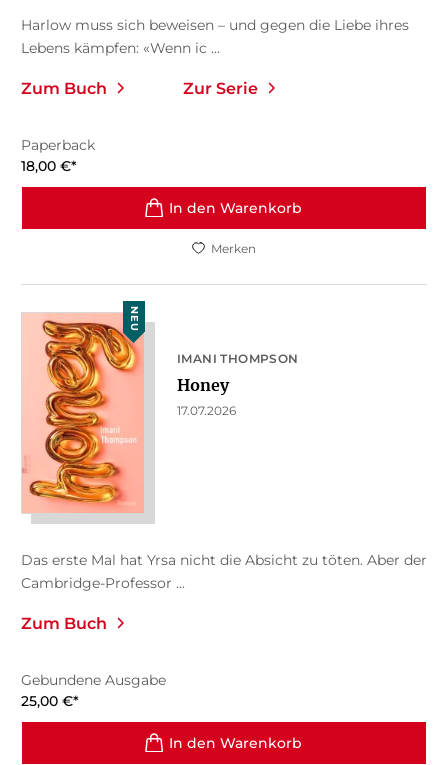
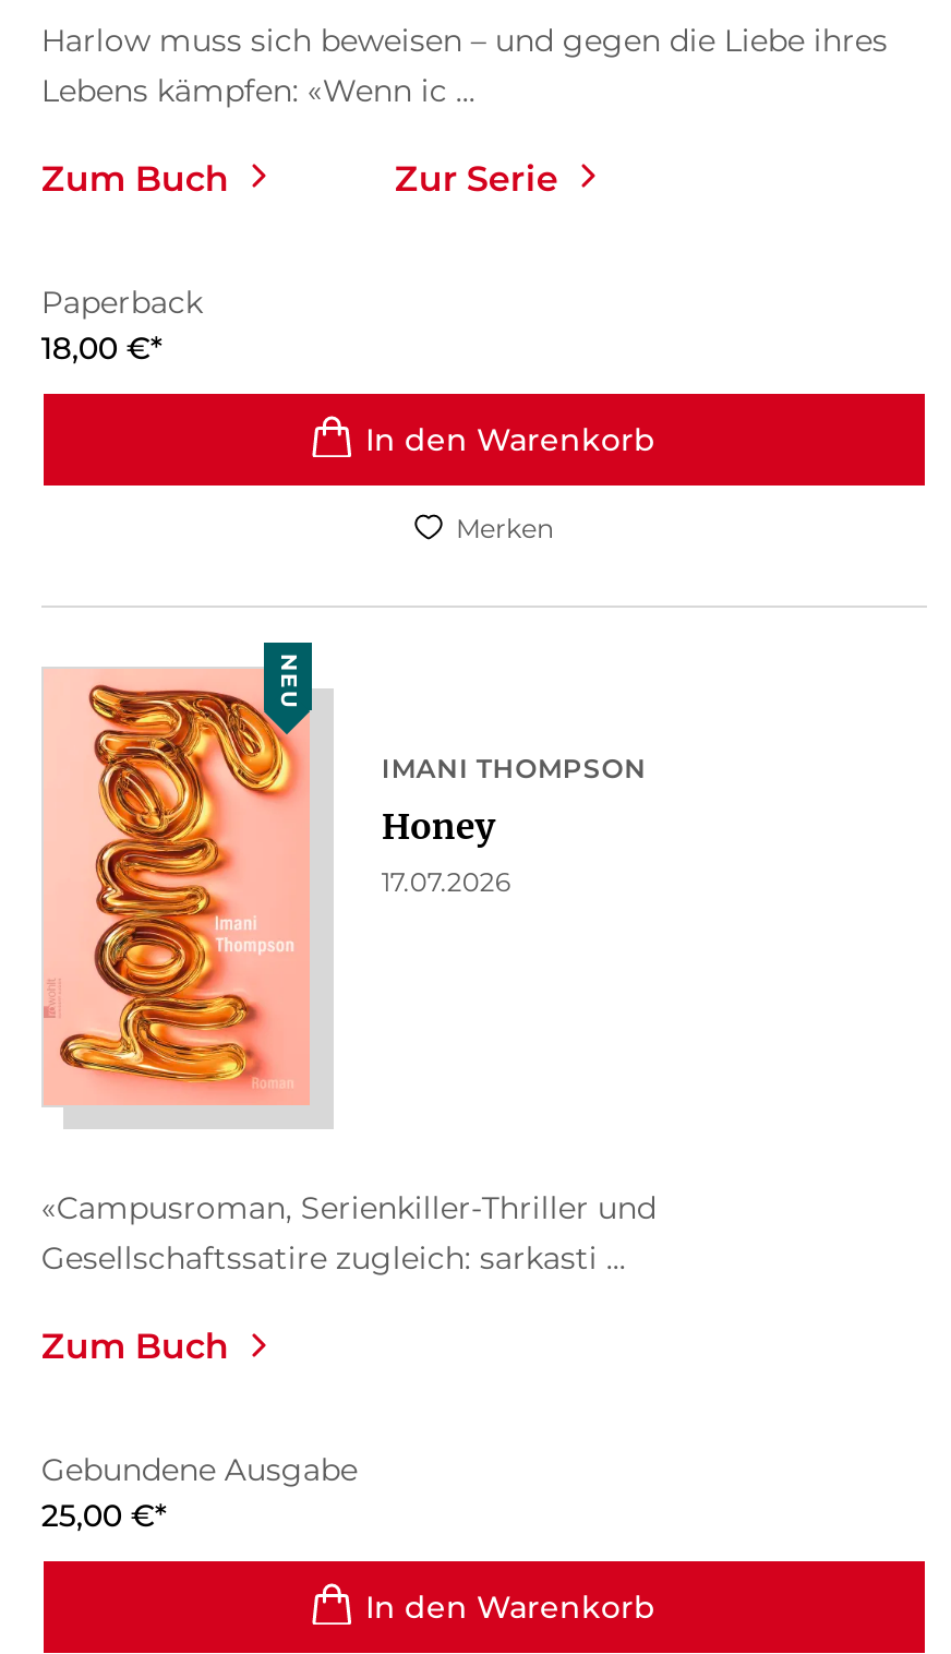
[21,551,427,592] Das erste Mal hat Yrsa nicht die Absicht zu töten. Aber der | Cambridge-Professor ... -> [41,1188,656,1278] «Campusroman, Serienkiller-Thriller und | Gesellschaftssatire zugleich: sarkasti ...

